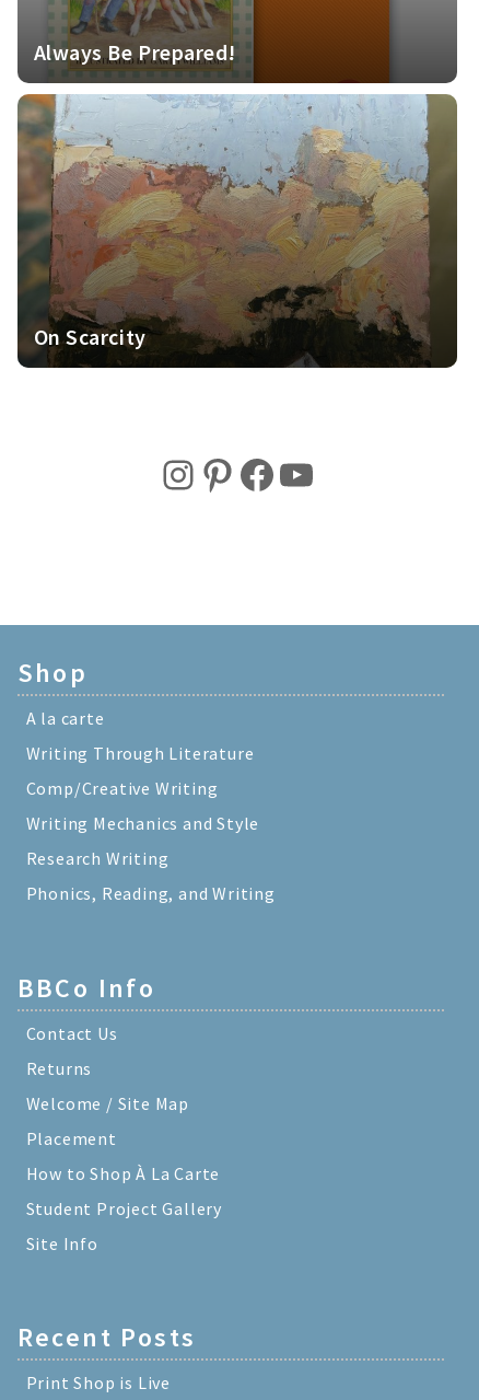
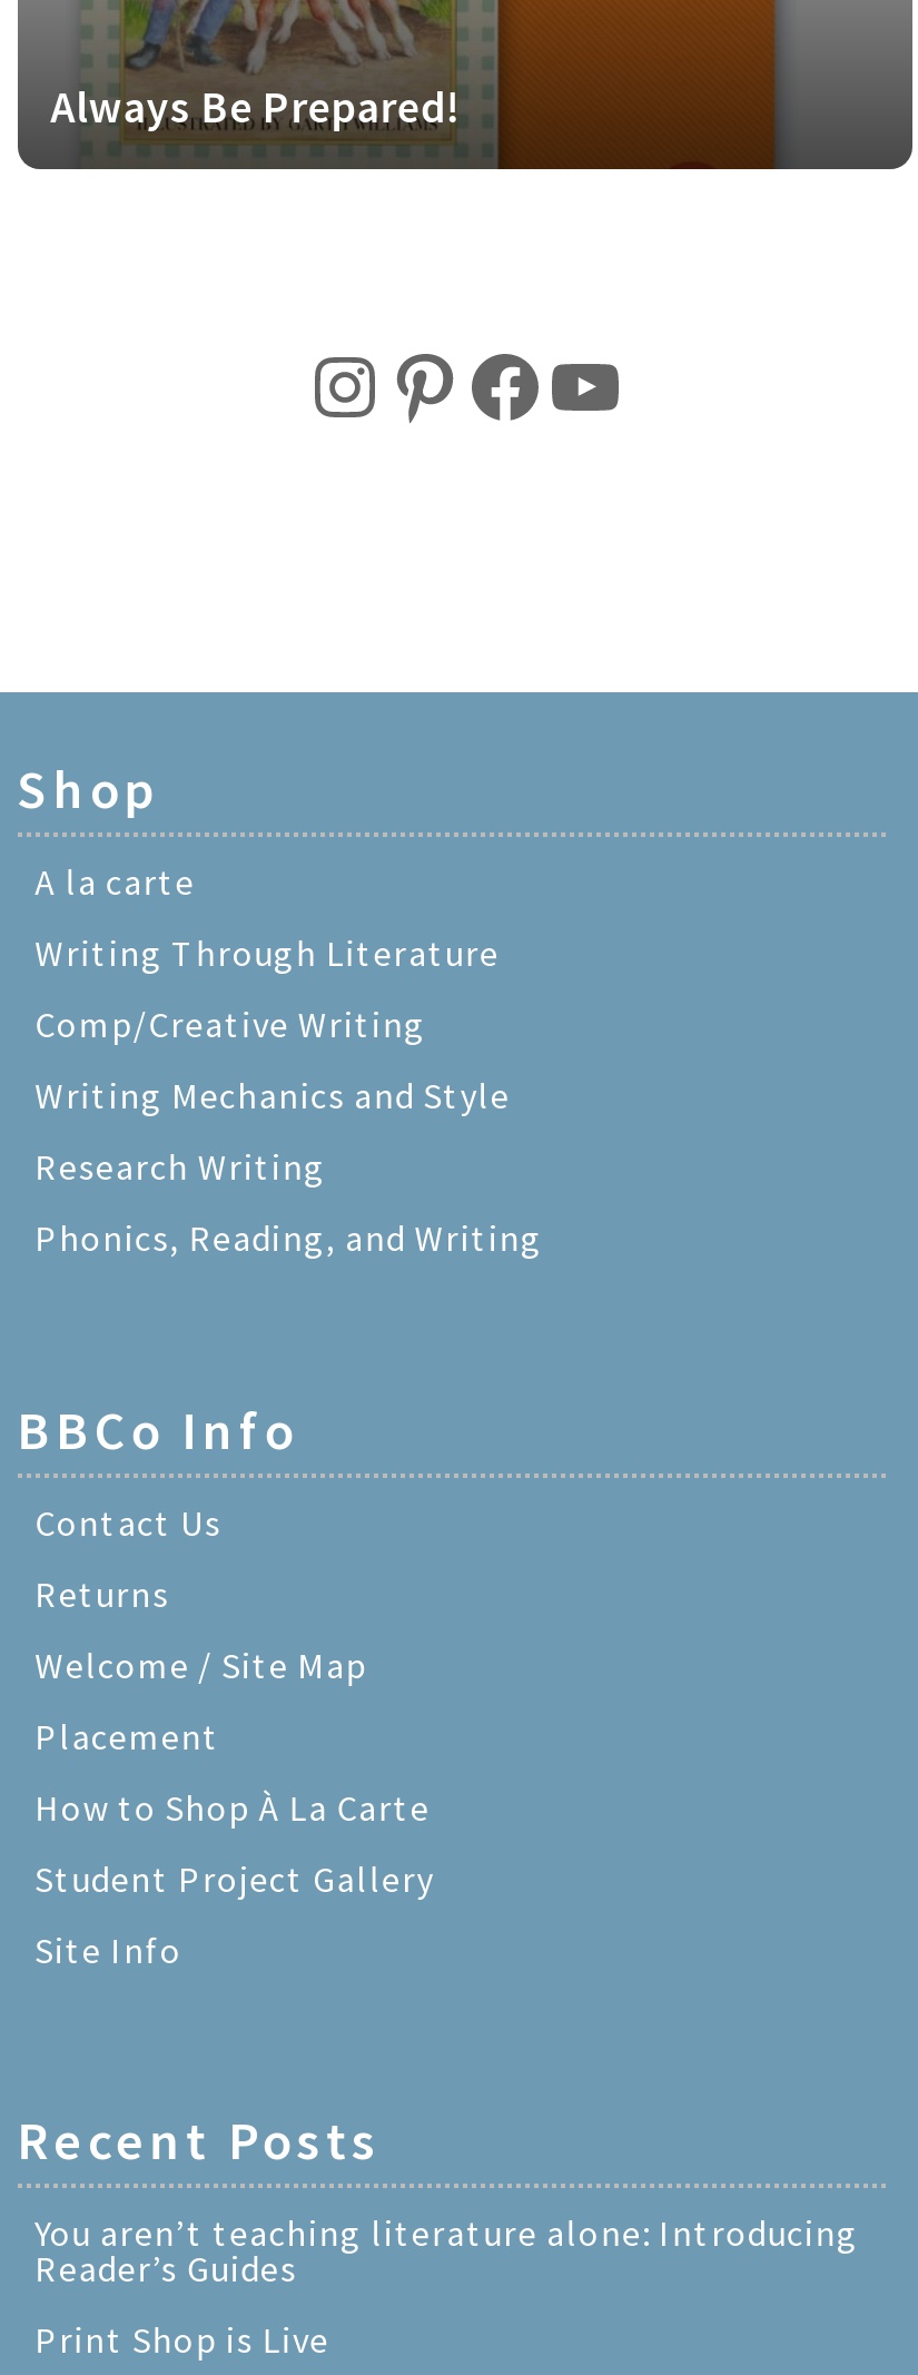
[17,93,457,368] [image] | On Scarcity -> none
moved [17,656,275,1354] -> [17,755,543,2175]: Shop | A la carte | Writing Through Literature | ... | Site Info | Recent Posts
none -> [35,2210,859,2290] You aren’t teaching literature alone: Introducing | Reader’s Guides

